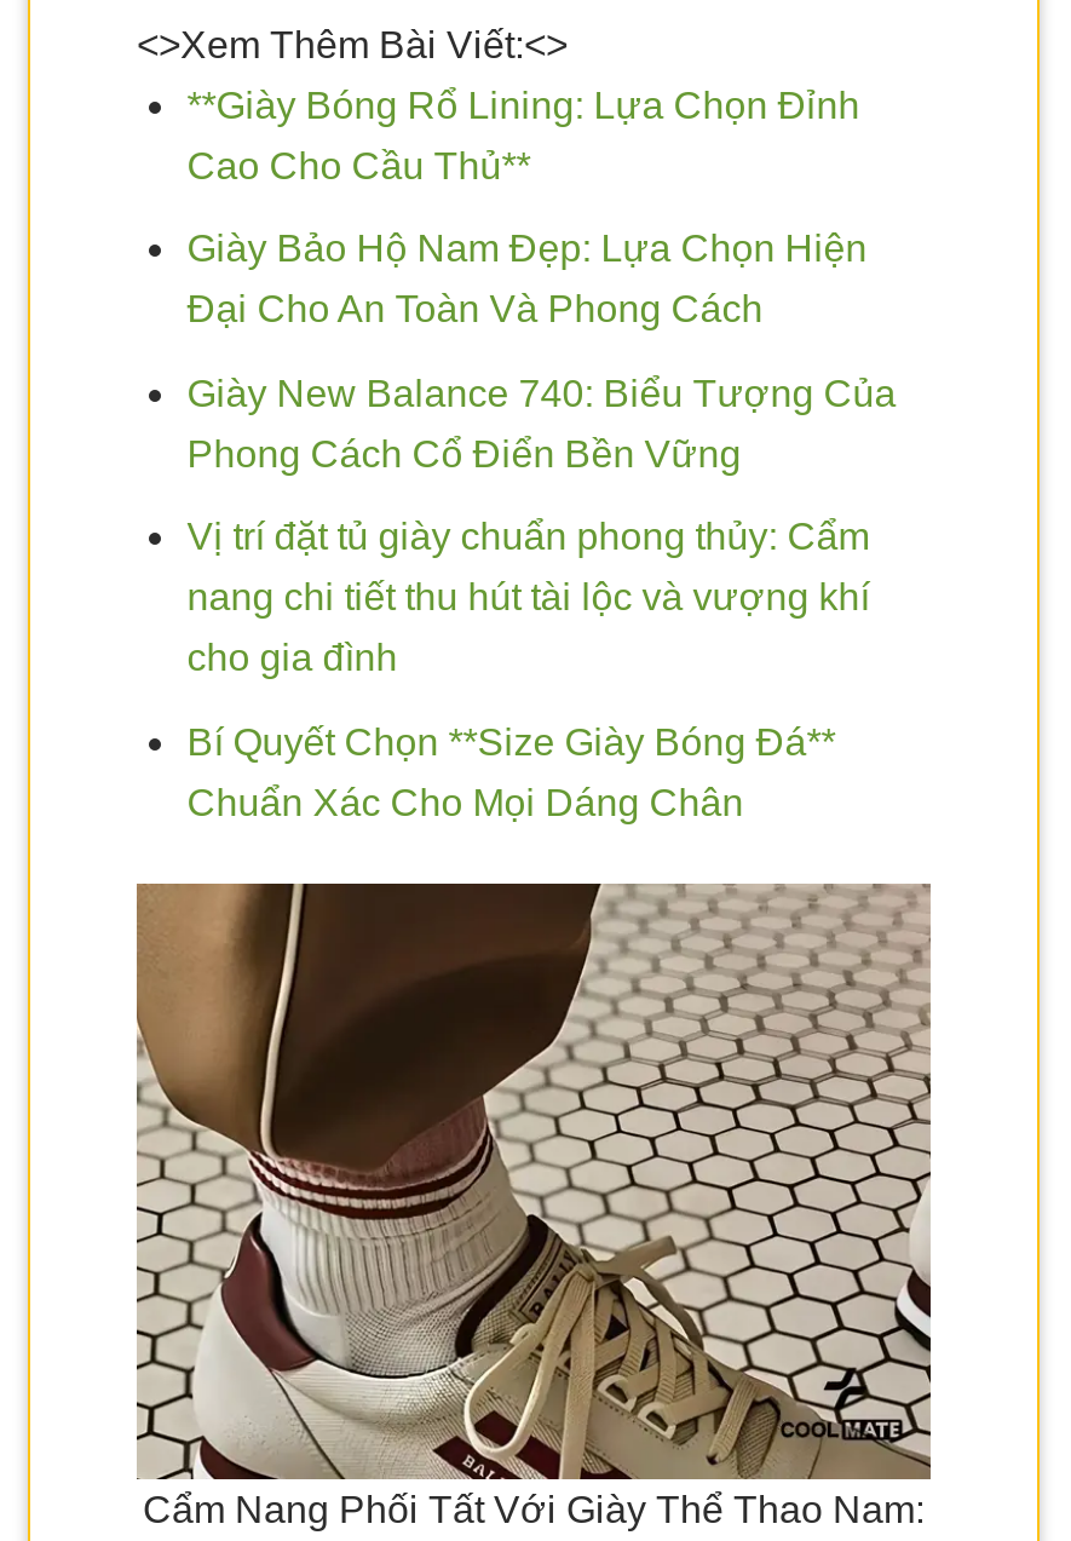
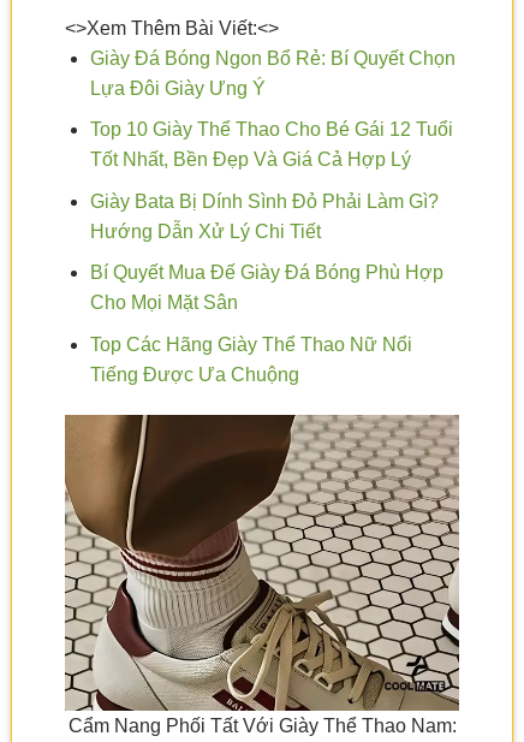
[187,84,896,823] **Giày Bóng Rổ Lining: Lựa Chọn Đỉnh | Cao Cho Cầu Thủ** | Giày Bảo Hộ Nam Đẹp: Lựa Chọn Hiện | Đại Cho An Toàn Và Phong Cách | Giày New Balance 740: Biểu Tượng Của | Phong Cách Cổ Điển Bền Vững | Vị trí đặt tủ giày chuẩn phong thủy: Cẩm | nang chi tiết thu hút tài lộc và vượng khí | cho gia đình | Bí Quyết Chọn **Size Giày Bóng Đá** | Chuẩn Xác Cho Mọi Dáng Chân -> [90,48,455,385] Giày Đá Bóng Ngon Bổ Rẻ: Bí Quyết Chọn | Lựa Đôi Giày Ưng Ý | Top 10 Giày Thể Thao Cho Bé Gái 12 Tuổi | Tốt Nhất, Bền Đẹp Và Giá Cả Hợp Lý | Giày Bata Bị Dính Sình Đỏ Phải Làm Gì? | Hướng Dẫn Xử Lý Chi Tiết | Bí Quyết Mua Đế Giày Đá Bóng Phù Hợp | Cho Mọi Mặt Sân | Top Các Hãng Giày Thể Thao Nữ Nổi | Tiếng Được Ưa Chuộng

